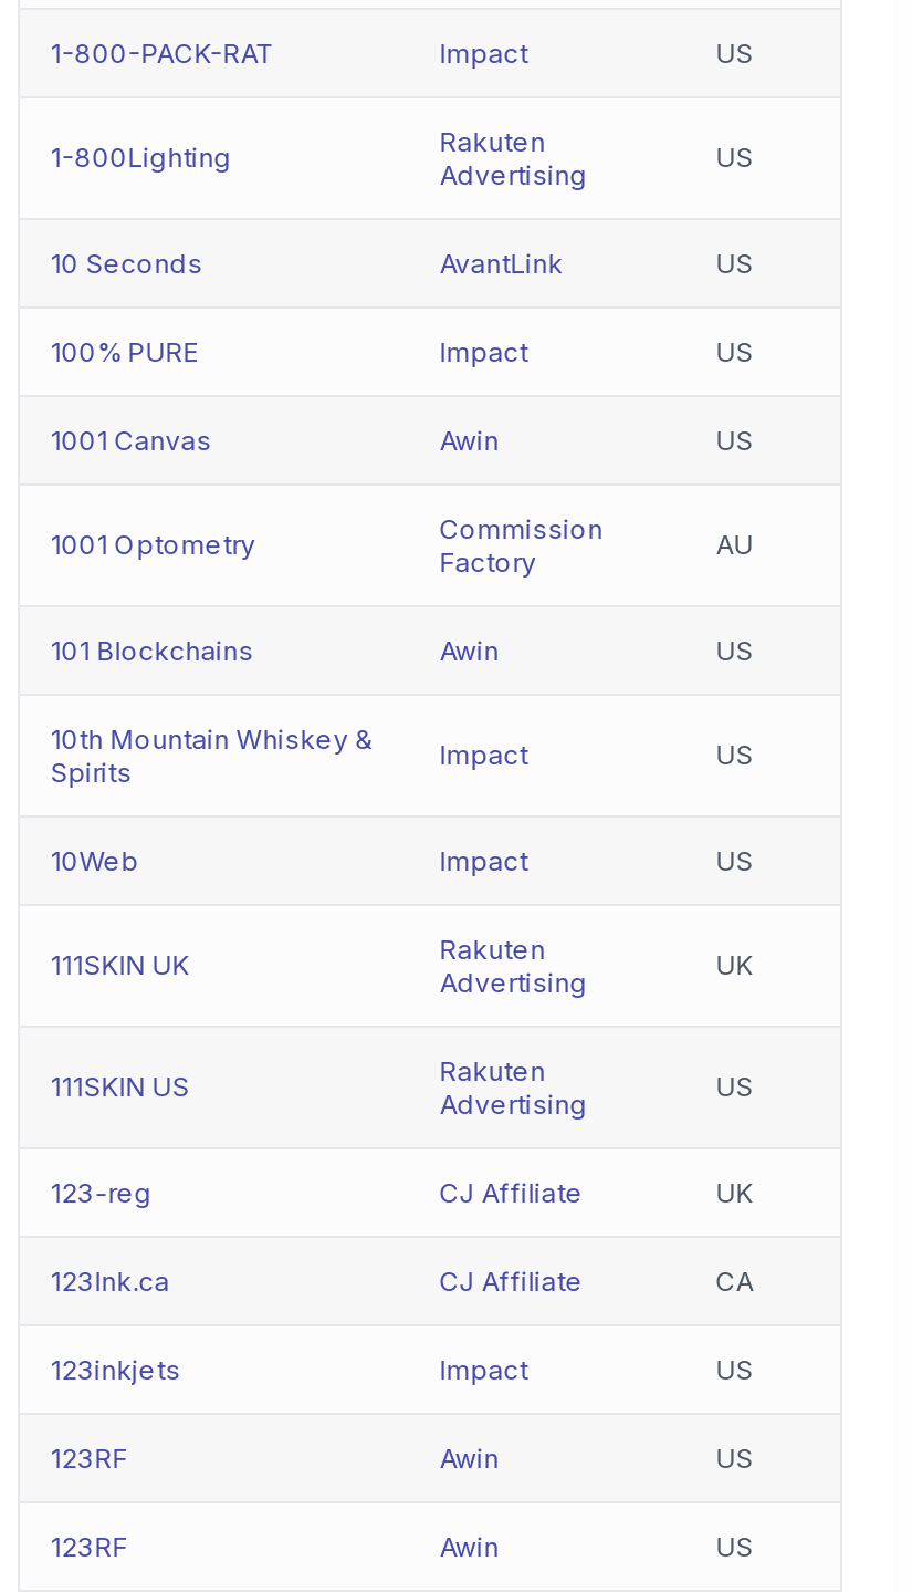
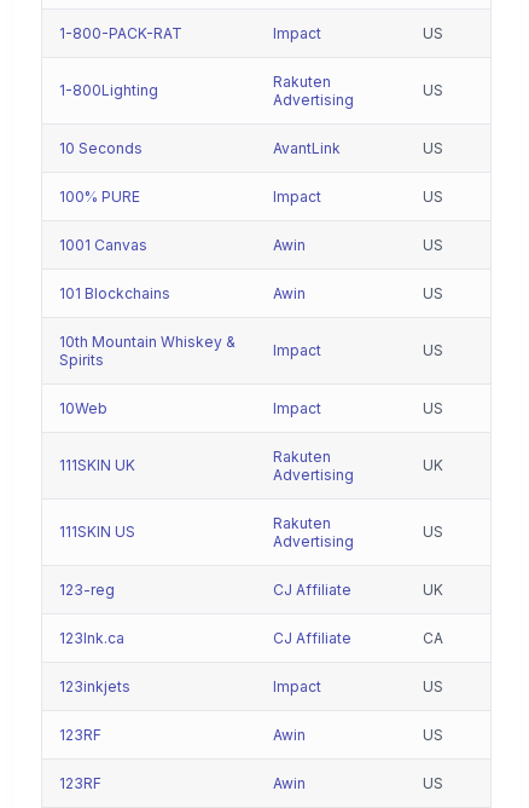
[50,511,603,578] 1001 Optometry | Commission | Factory -> none
[716,527,753,560] AU -> none

